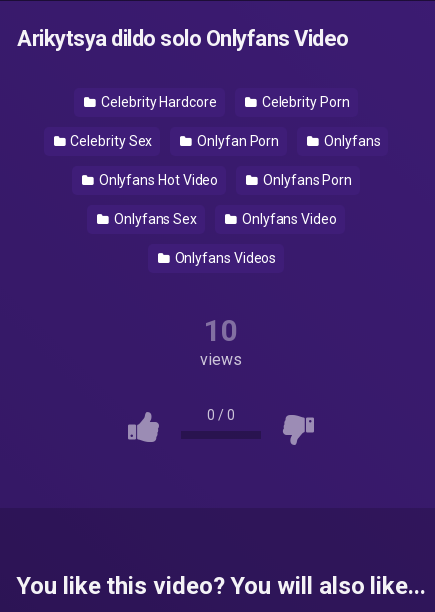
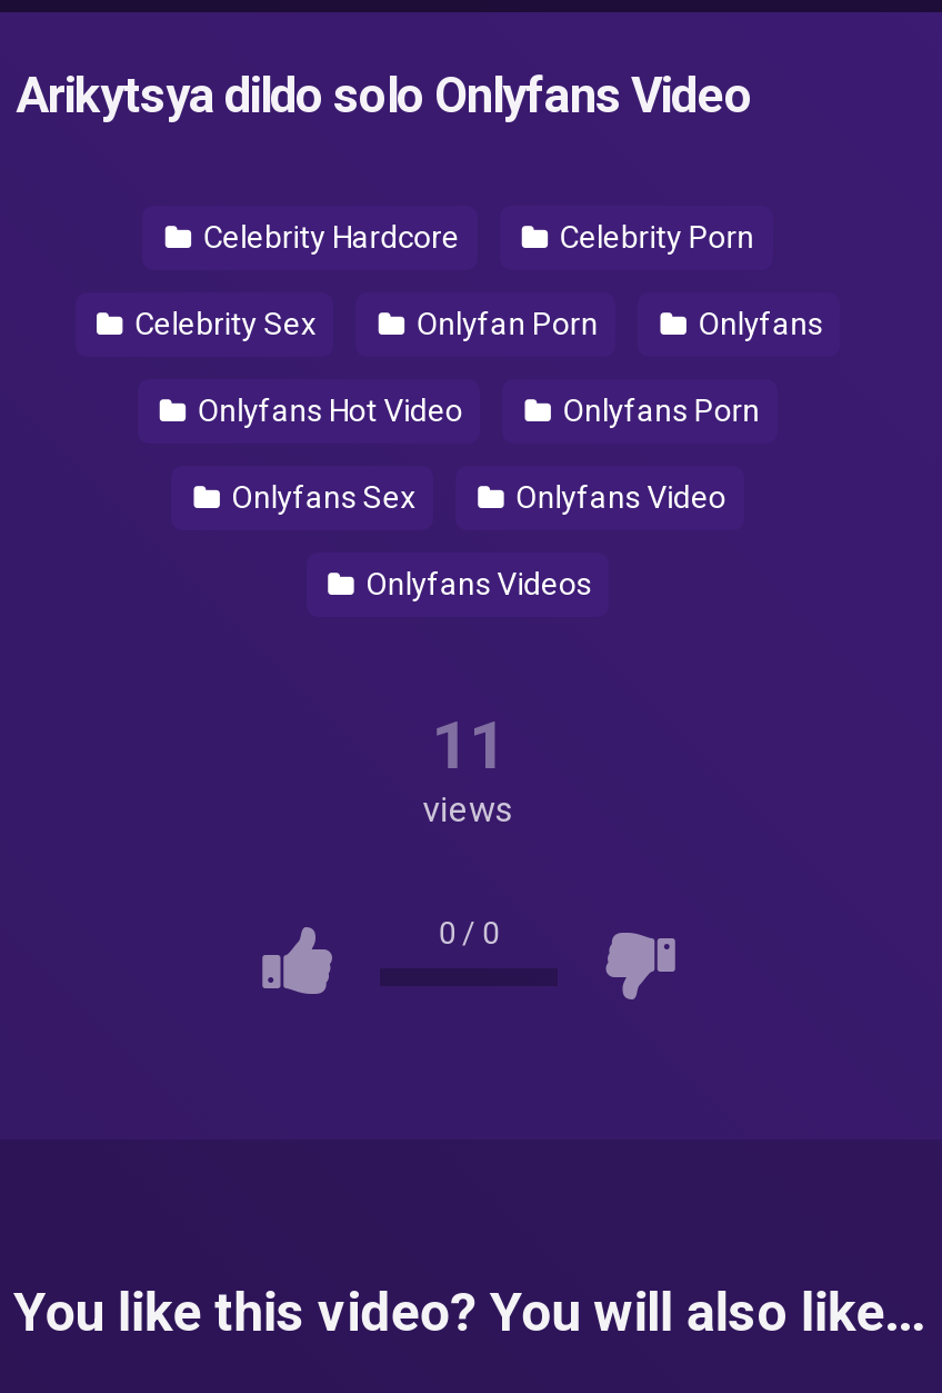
[204,313,238,348] 10 -> [431,706,506,784] 11

